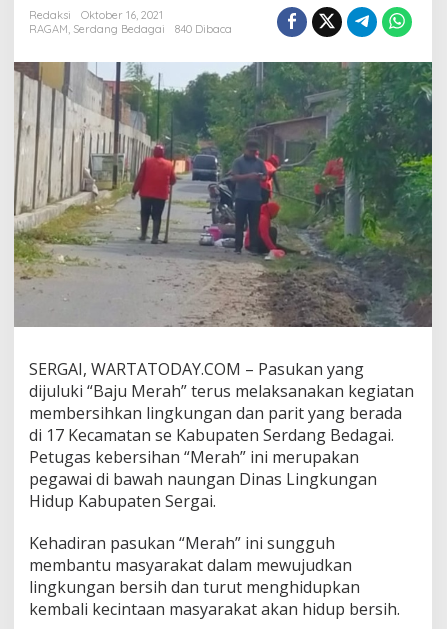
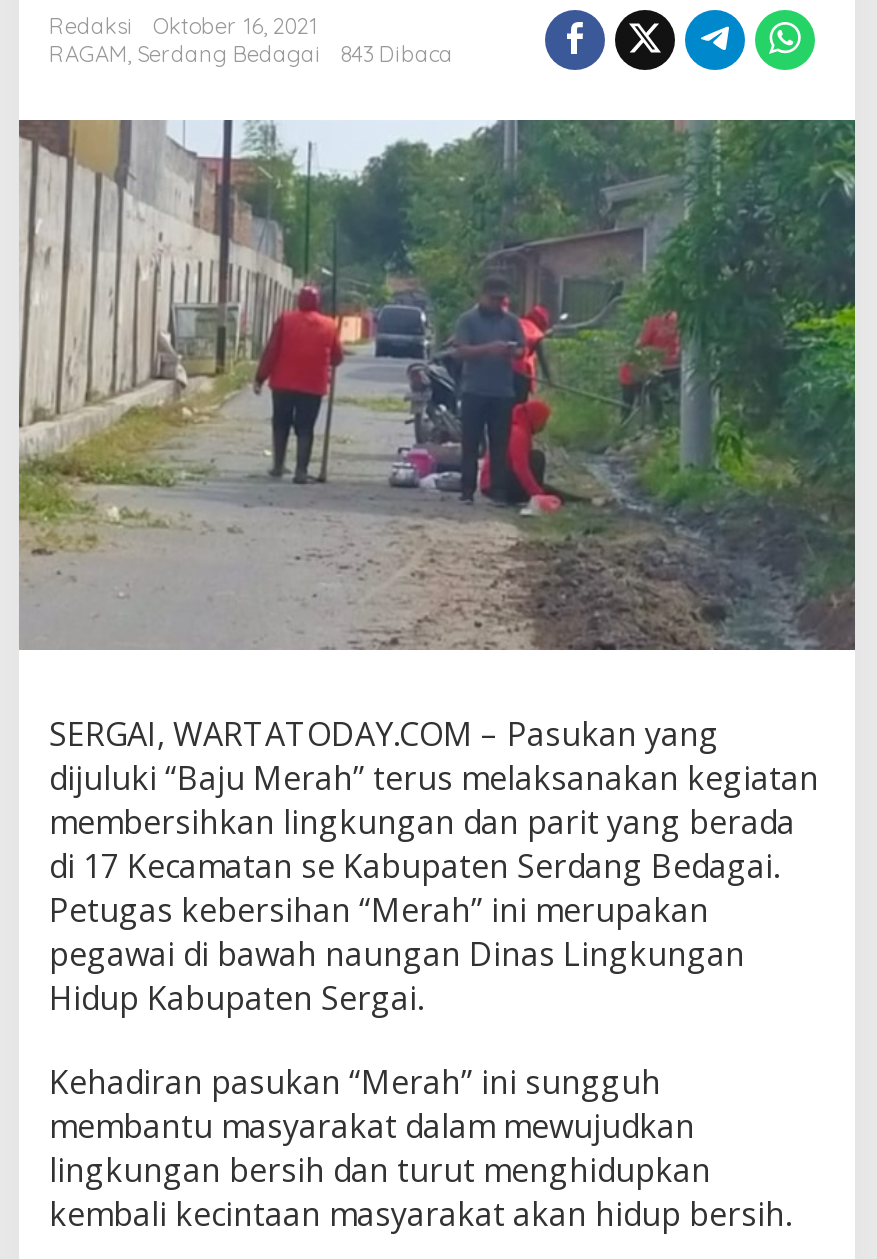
[29,22,232,36] RAGAM, Serdang Bedagai 840 Dibaca -> [49,40,453,68] RAGAM, Serdang Bedagai 843 Dibaca

